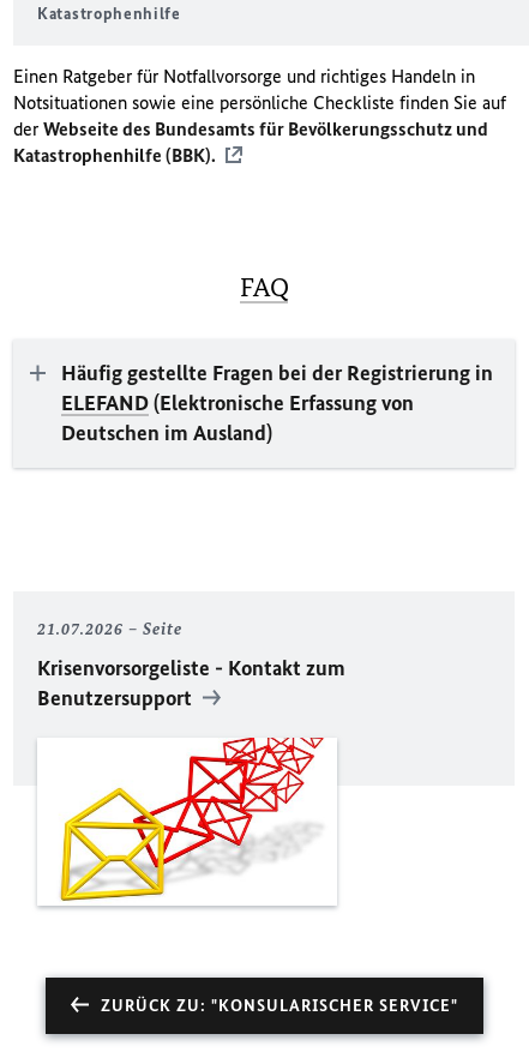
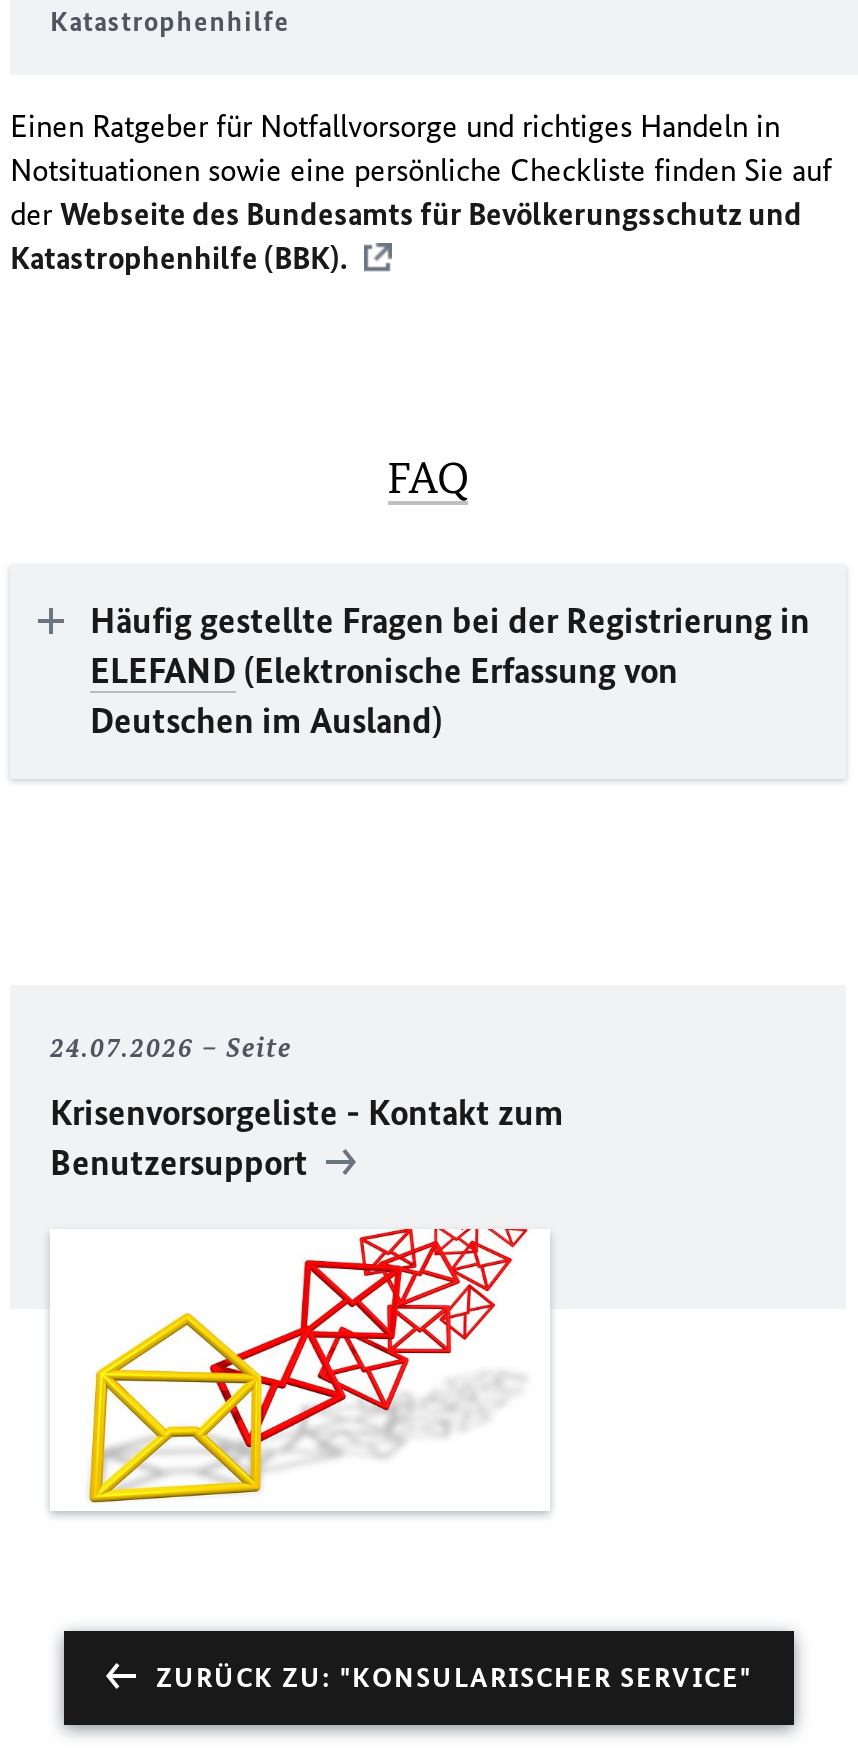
[37,619,182,639] 21.07.2026 Seite -> [50,1032,292,1066] 24.07.2026 Seite

